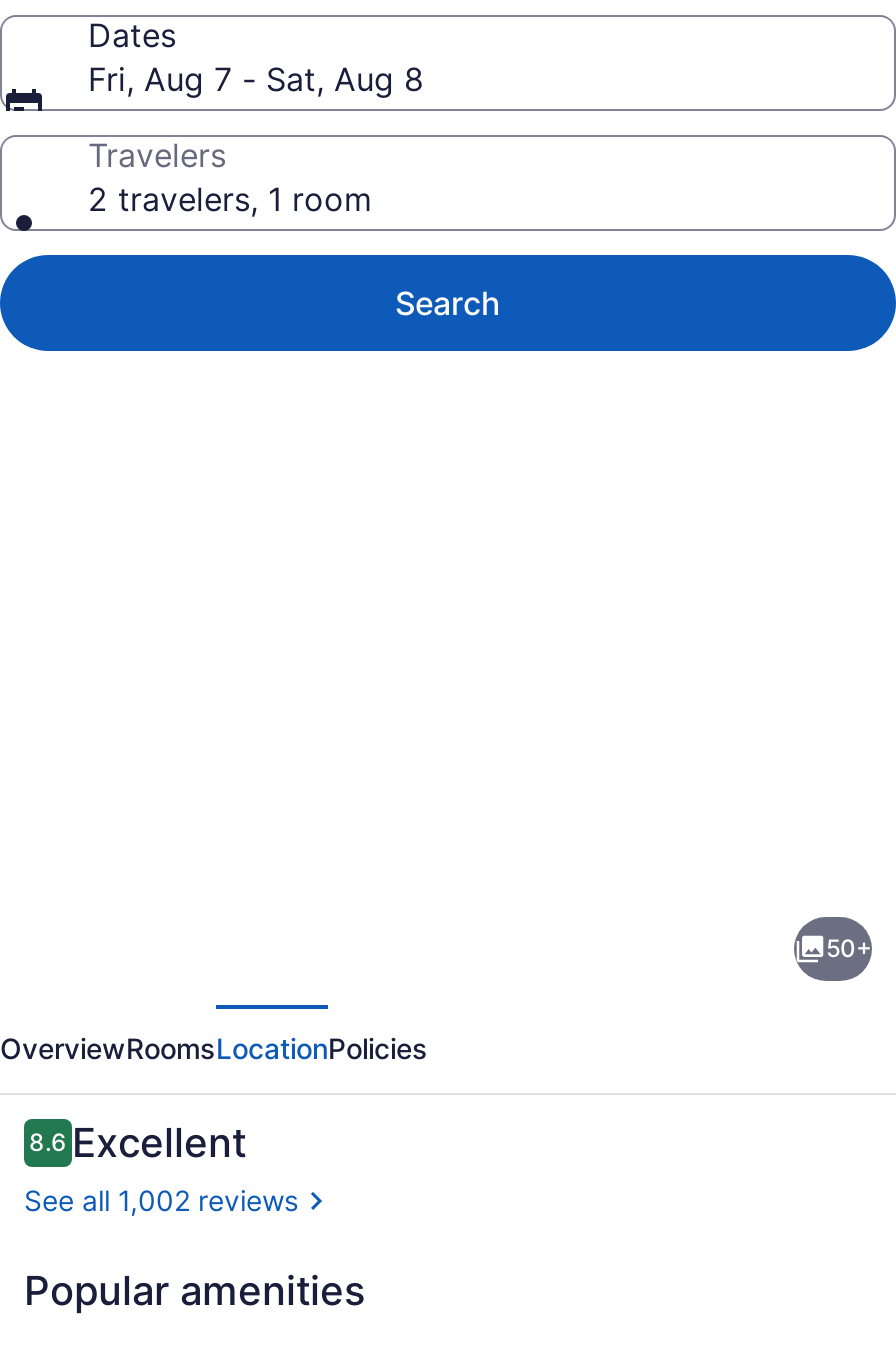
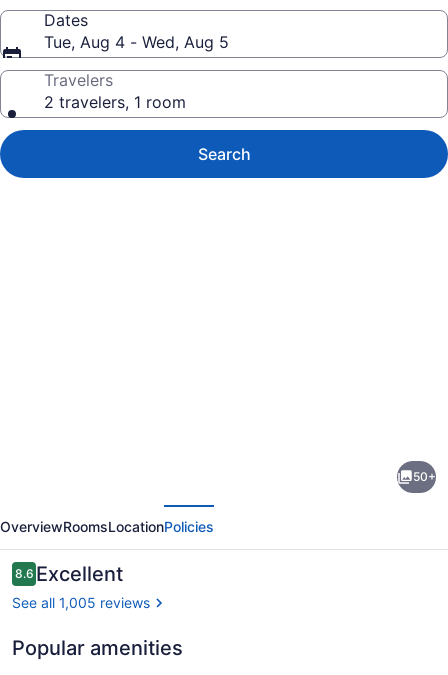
[88,59,424,99] Fri, Aug 7 - Sat, Aug 8 -> [44,32,229,52] Tue, Aug 4 - Wed, Aug 5
[24,1182,298,1216] See all 1,002 reviews -> [12,594,150,611] See all 1,005 reviews

